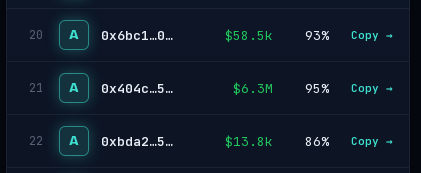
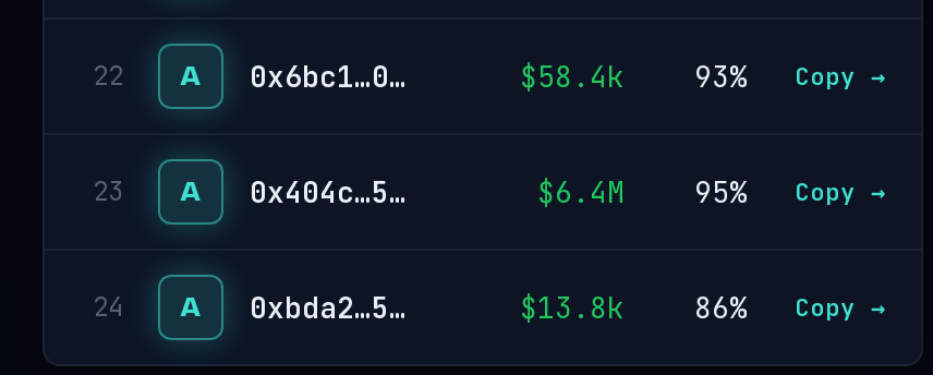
[29,26,79,43] 20 A -> [93,58,202,94] 22 A
[225,26,273,43] $58.5k -> [520,58,625,95] $58.4k
[29,79,79,96] 21 A -> [93,173,202,209] 23 A
[233,79,273,96] $6.3M -> [537,173,625,210] $6.4M
[29,132,79,149] 22 A -> [93,289,202,325] 24 A

